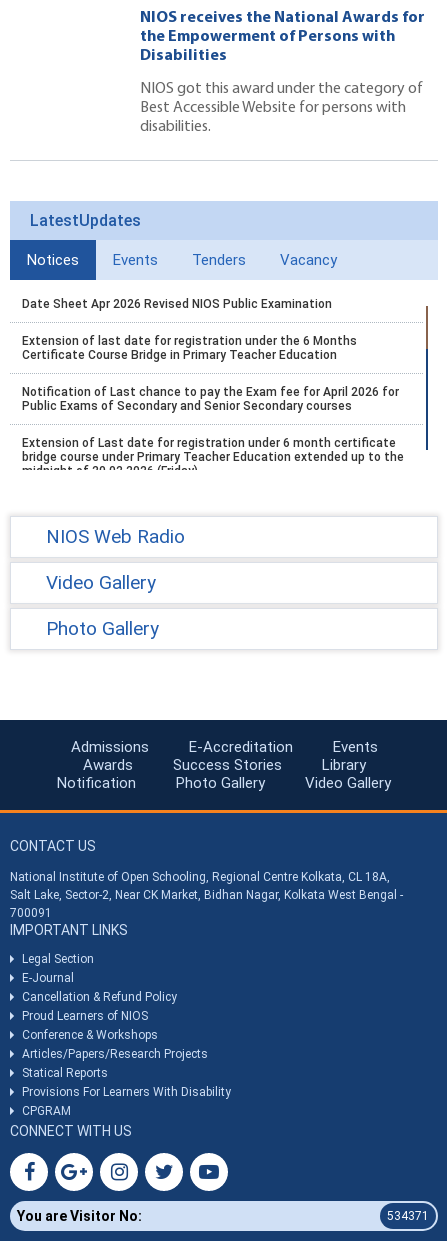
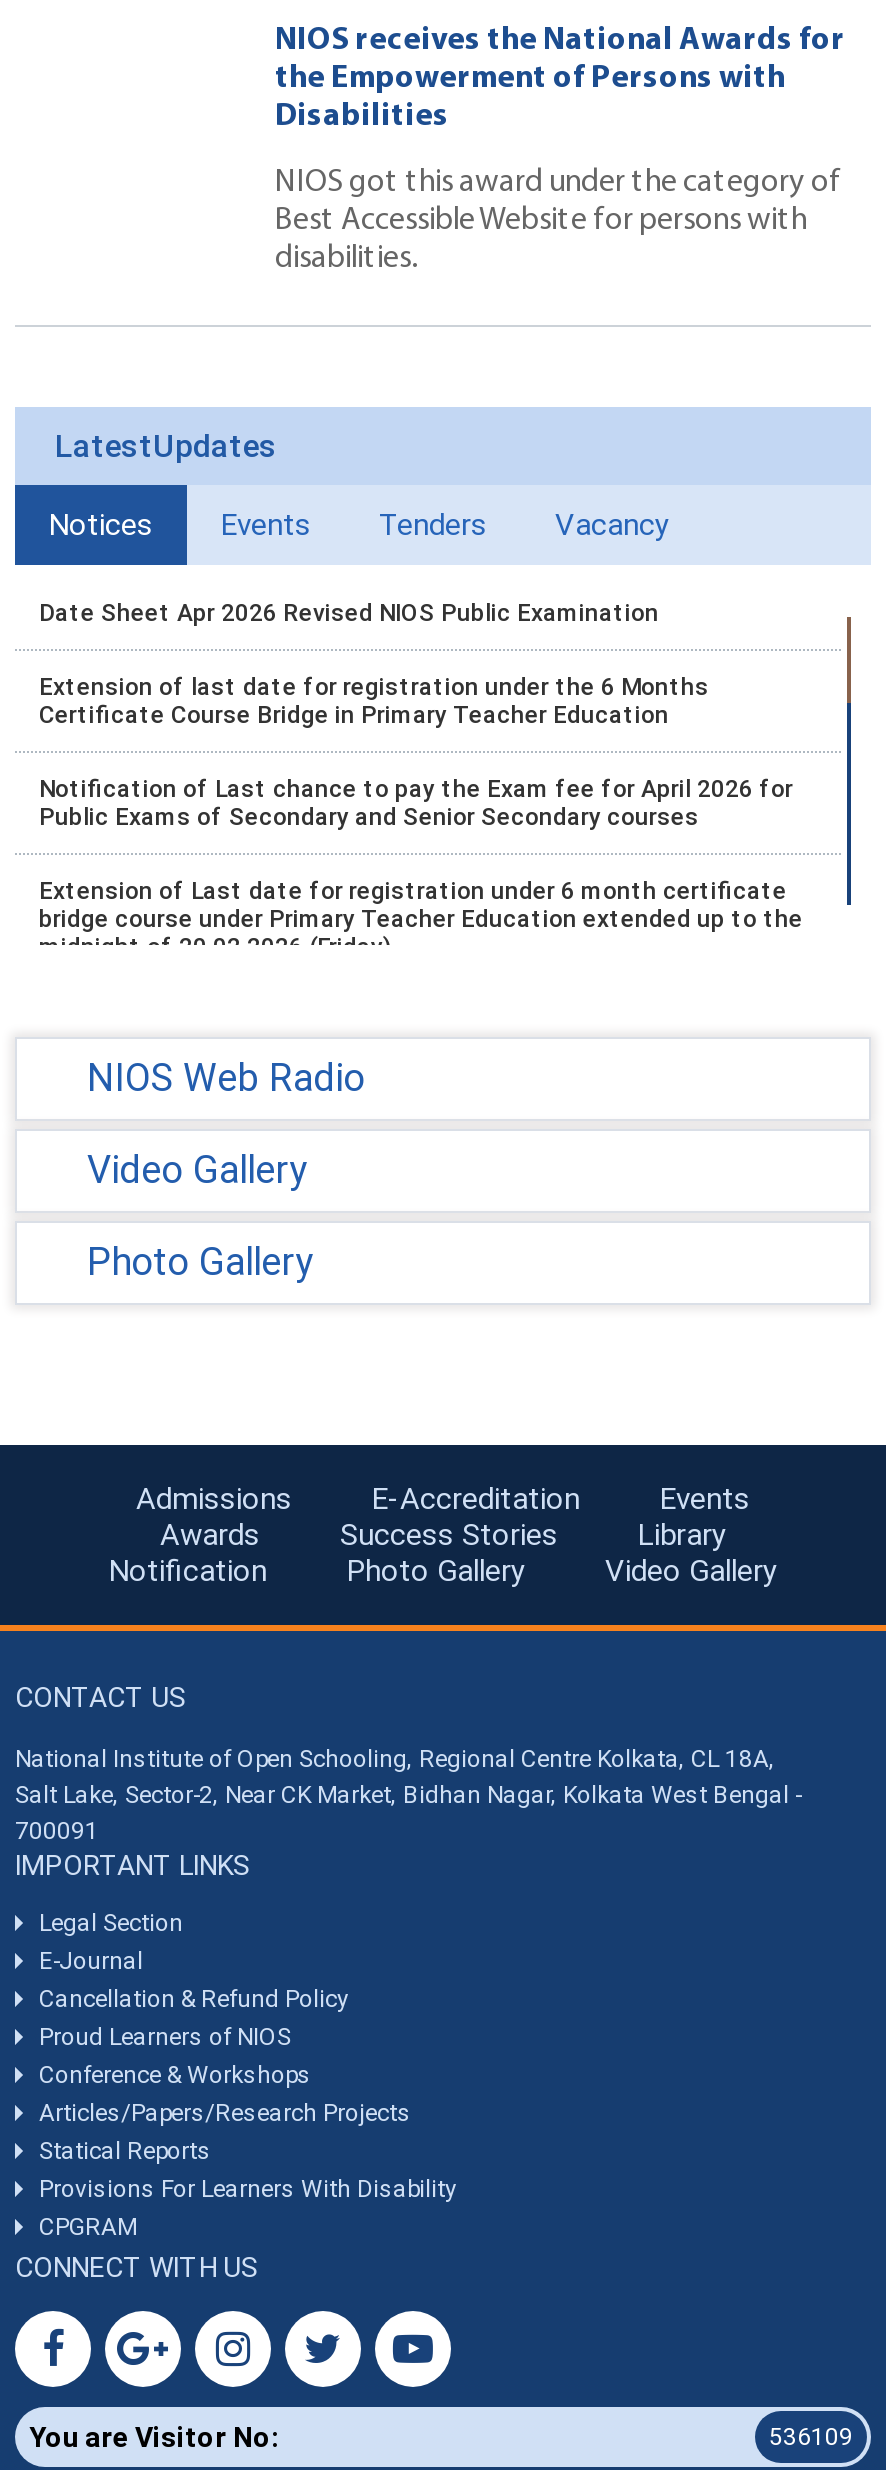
[387,1209,429,1223] 534371 -> [769,2423,853,2451] 536109

